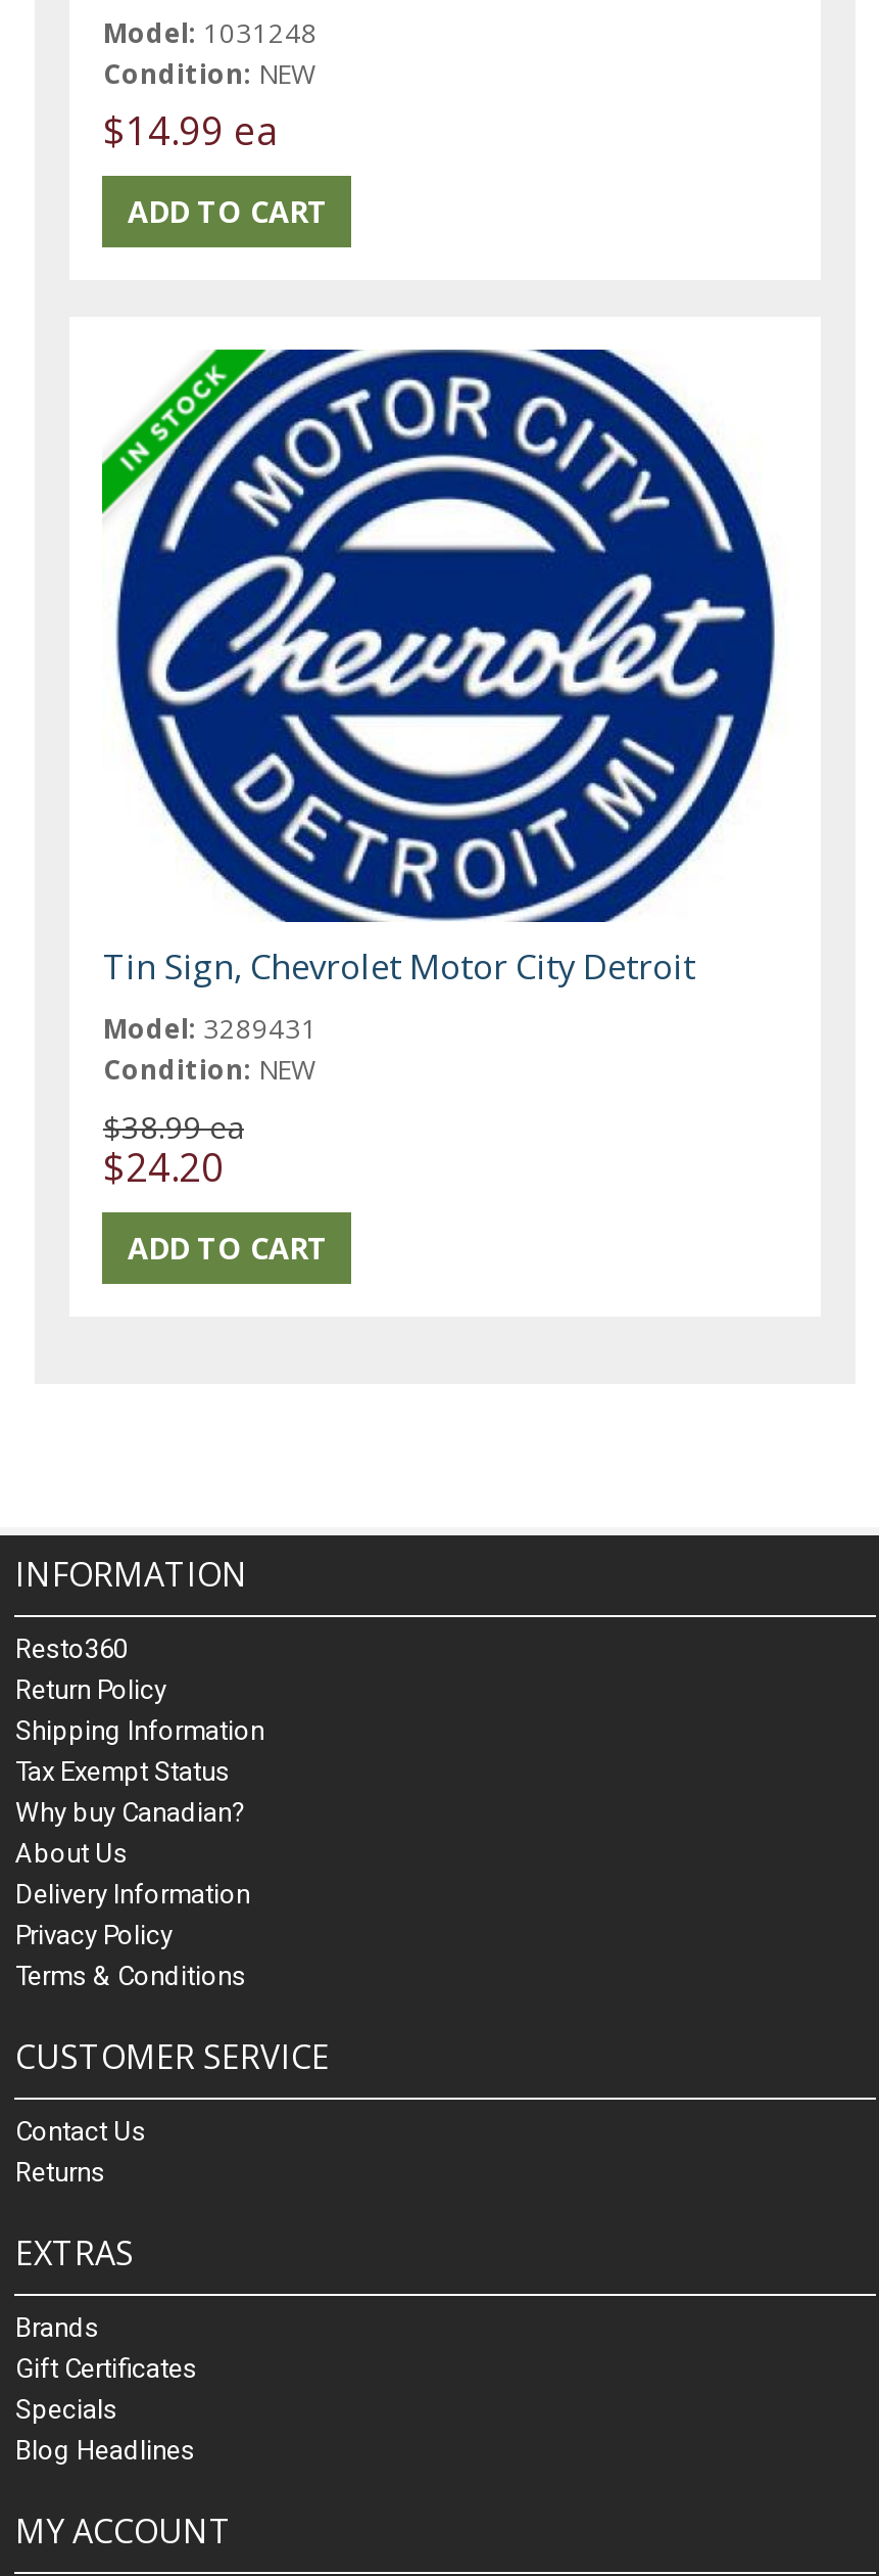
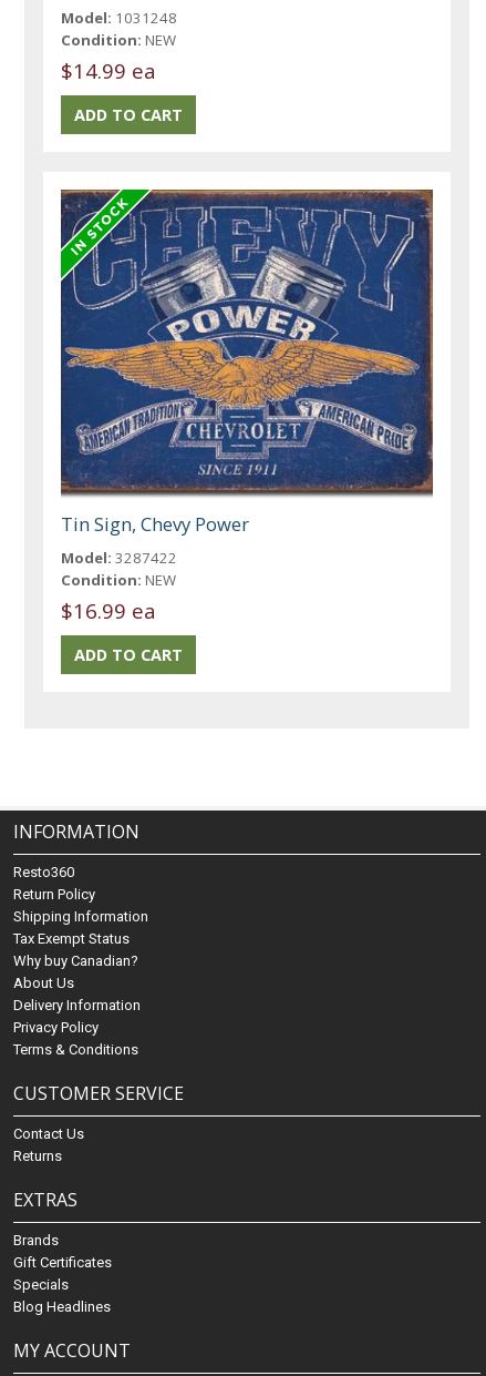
[102,348,788,1046] [image] | Tin Sign, Chevrolet Motor City Detroit | Model: 3289431 -> [60,188,434,567] [image] | Tin Sign, Chevy Power | Model: 3287422
[103,1105,244,1191] $38.99 ea | $24.20 -> [61,596,157,624] $16.99 ea

